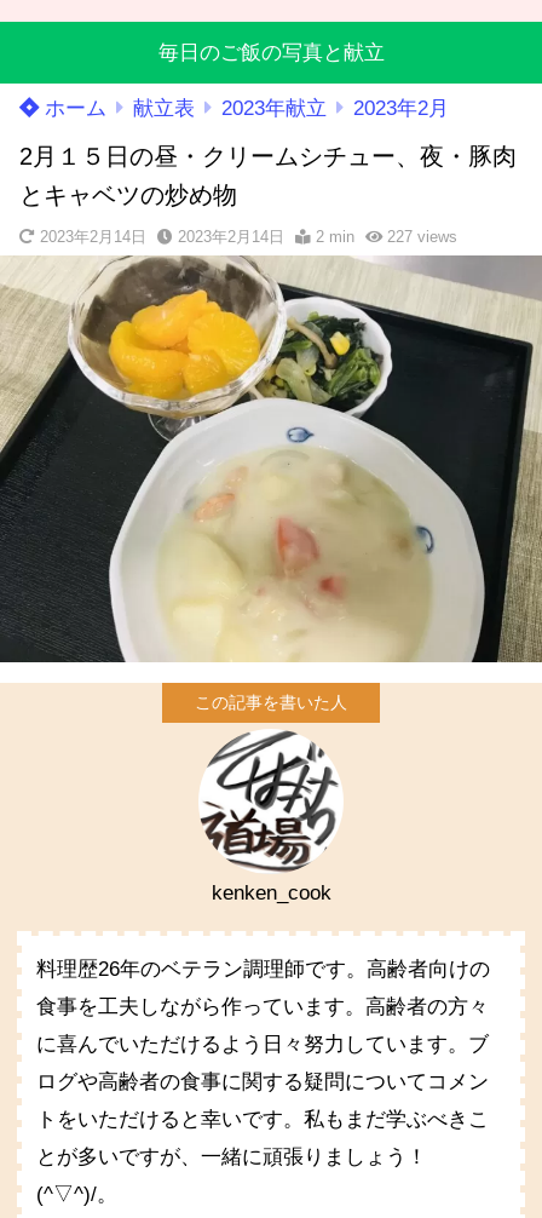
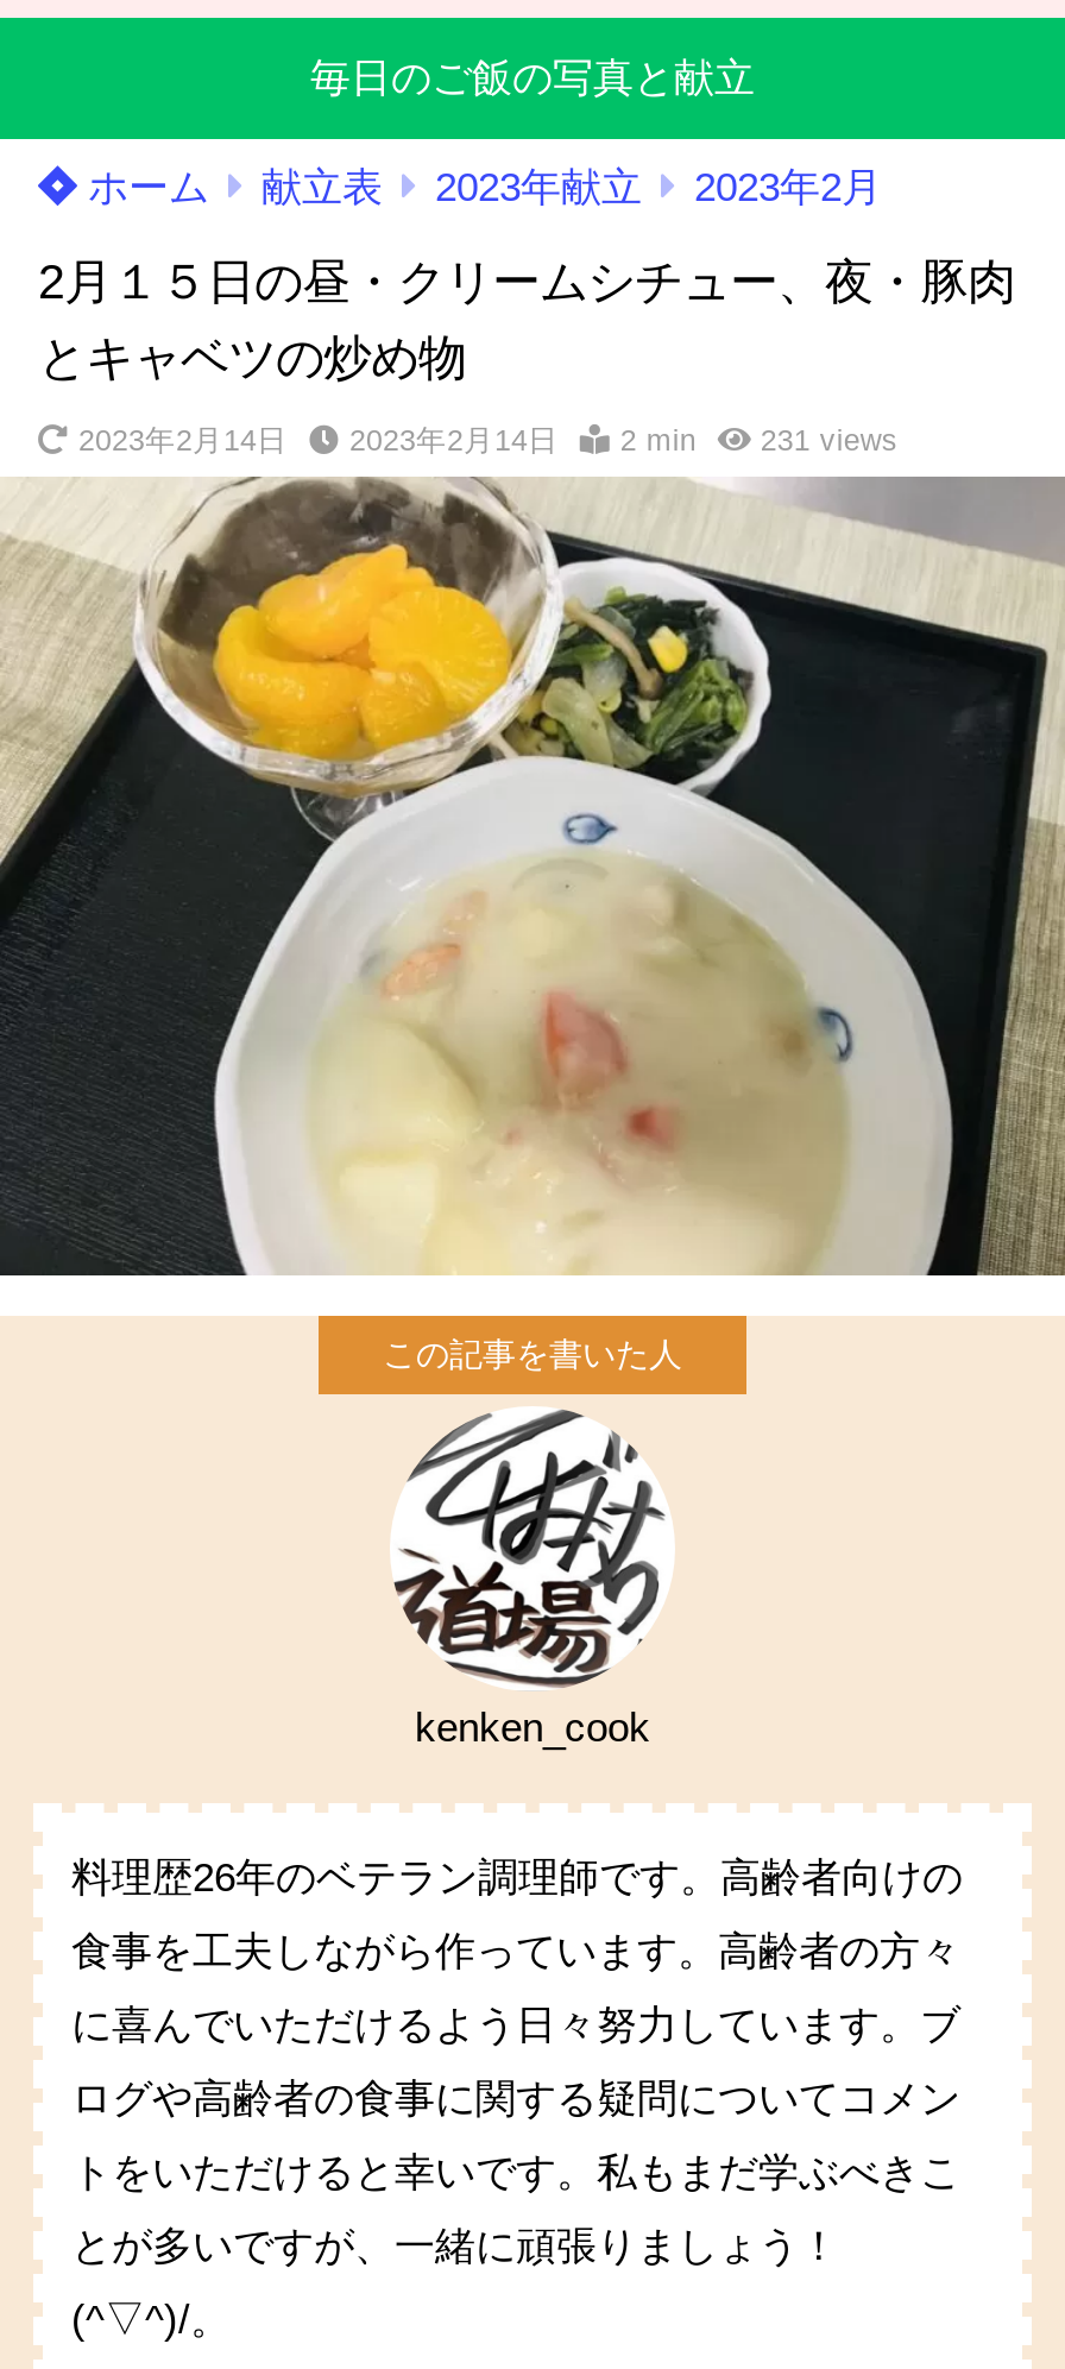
[40,229,457,246] 2023年2月14日 2023年2月14日 2 min 227 views -> [78,424,898,458] 2023年2月14日 2023年2月14日 2 min 231 views

